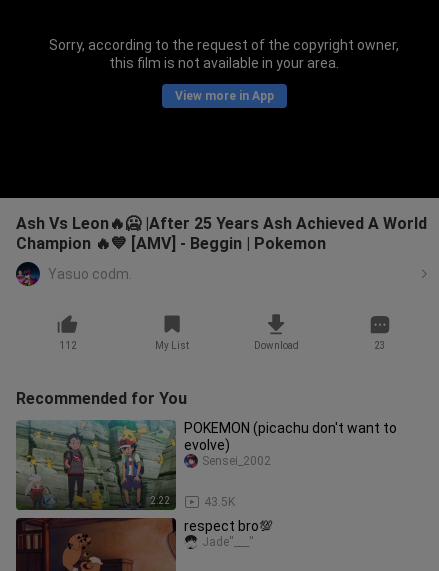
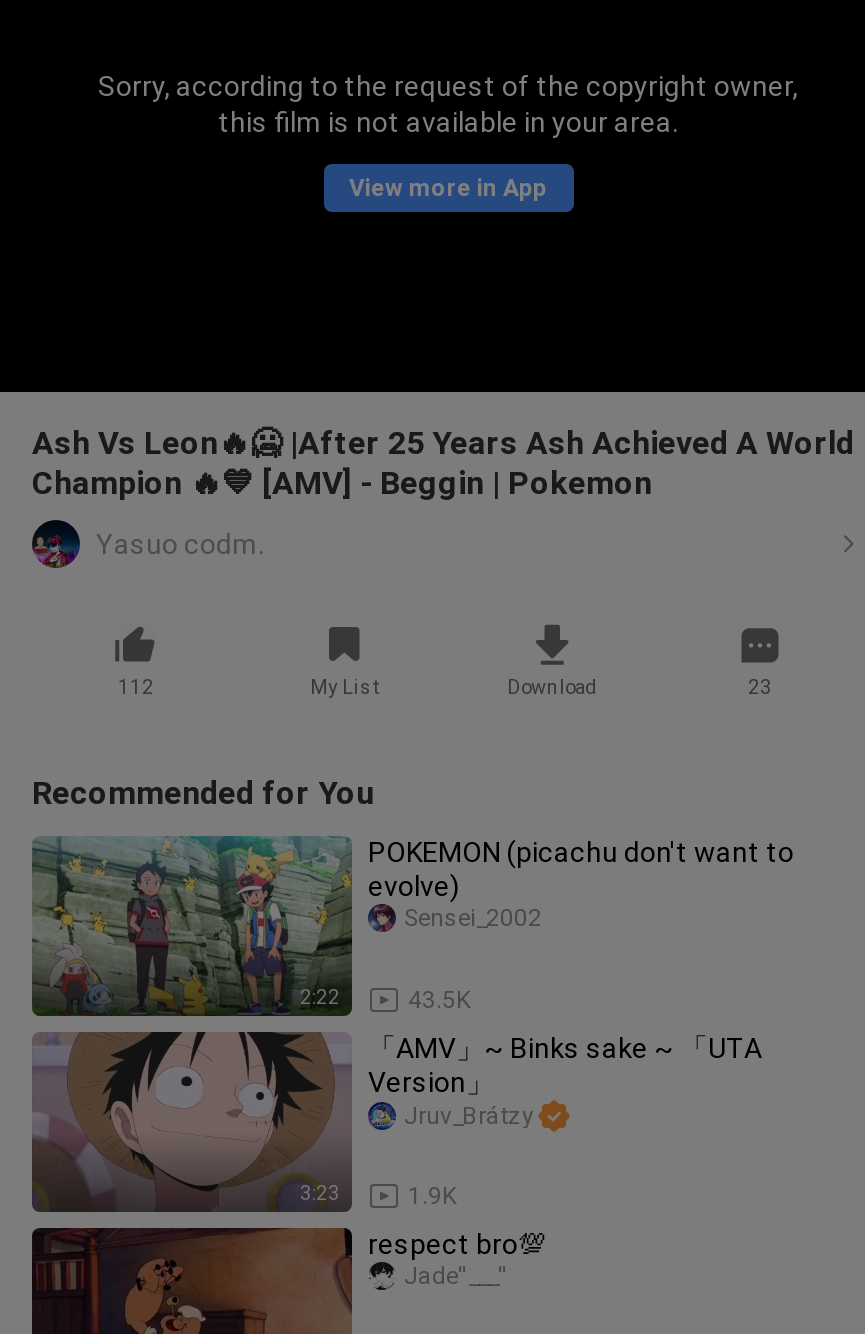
none -> [32,1032,350,1212] [image] | 3:23
none -> [368,1032,762,1098] 「AMV」~ Binks sake ~ 「UTA | Version」
none -> [404,1102,534,1130] Jruv_Brátzy
none -> [408,1182,456,1210] 1.9K

